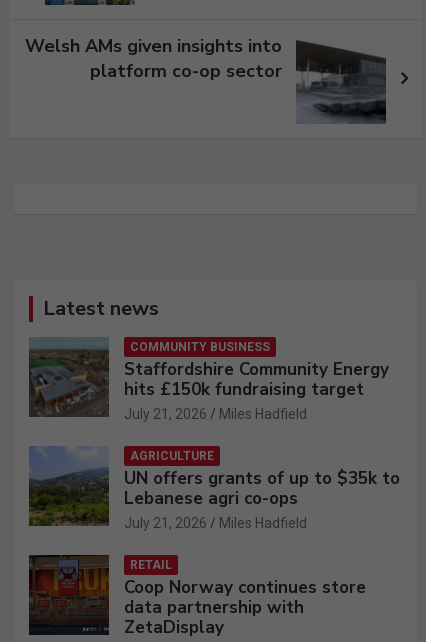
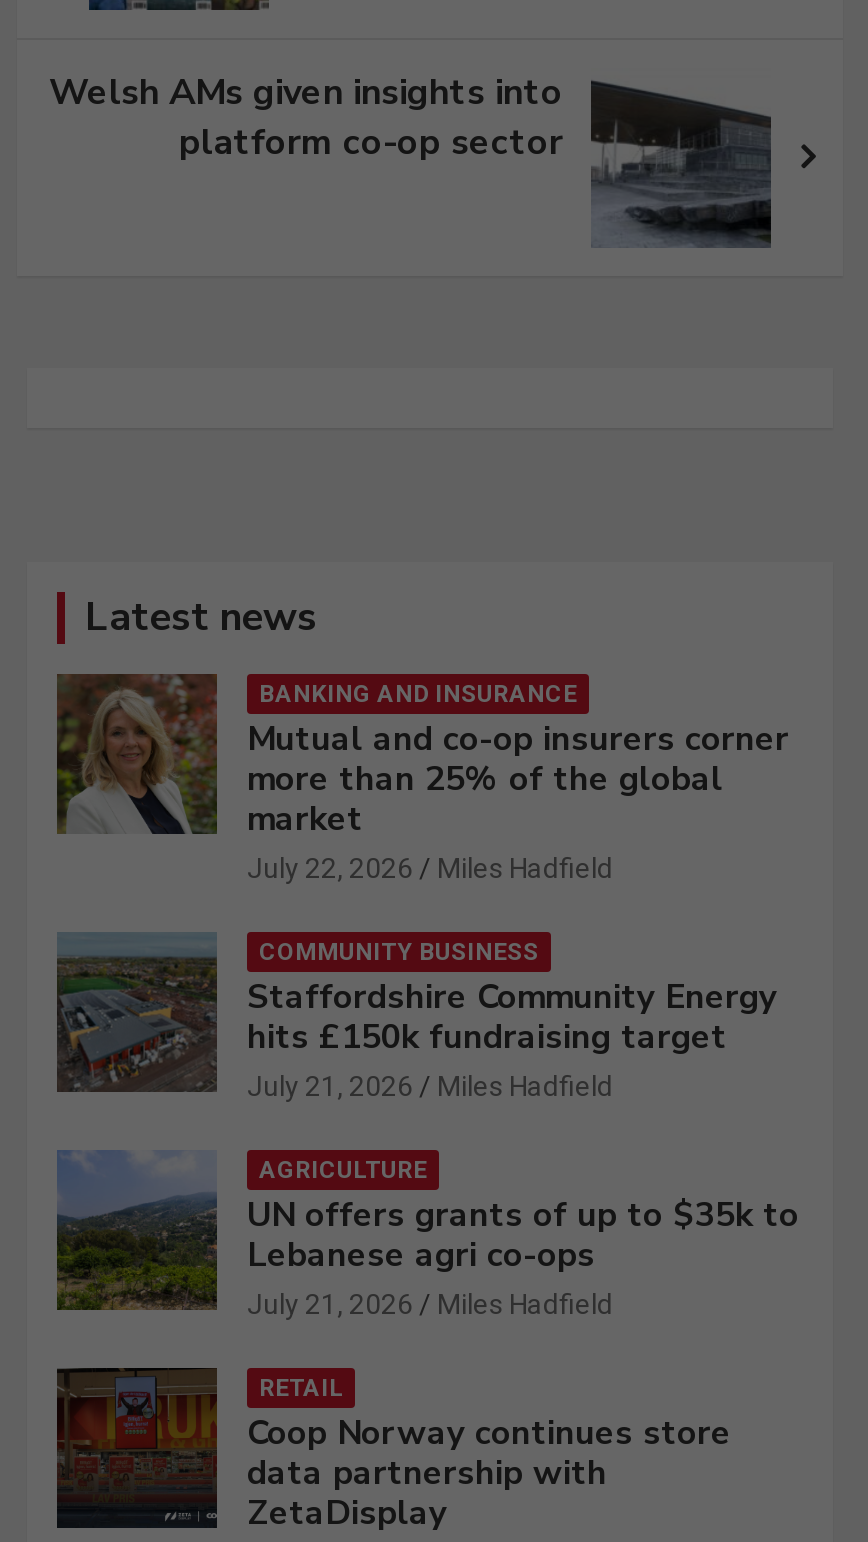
none -> [55,672,789,884] [image] | BANKING AND INSURANCE | Mutual and co-op insurers corner | more than 25% of the global | market | July 22, 2026 | Miles Hadfield

